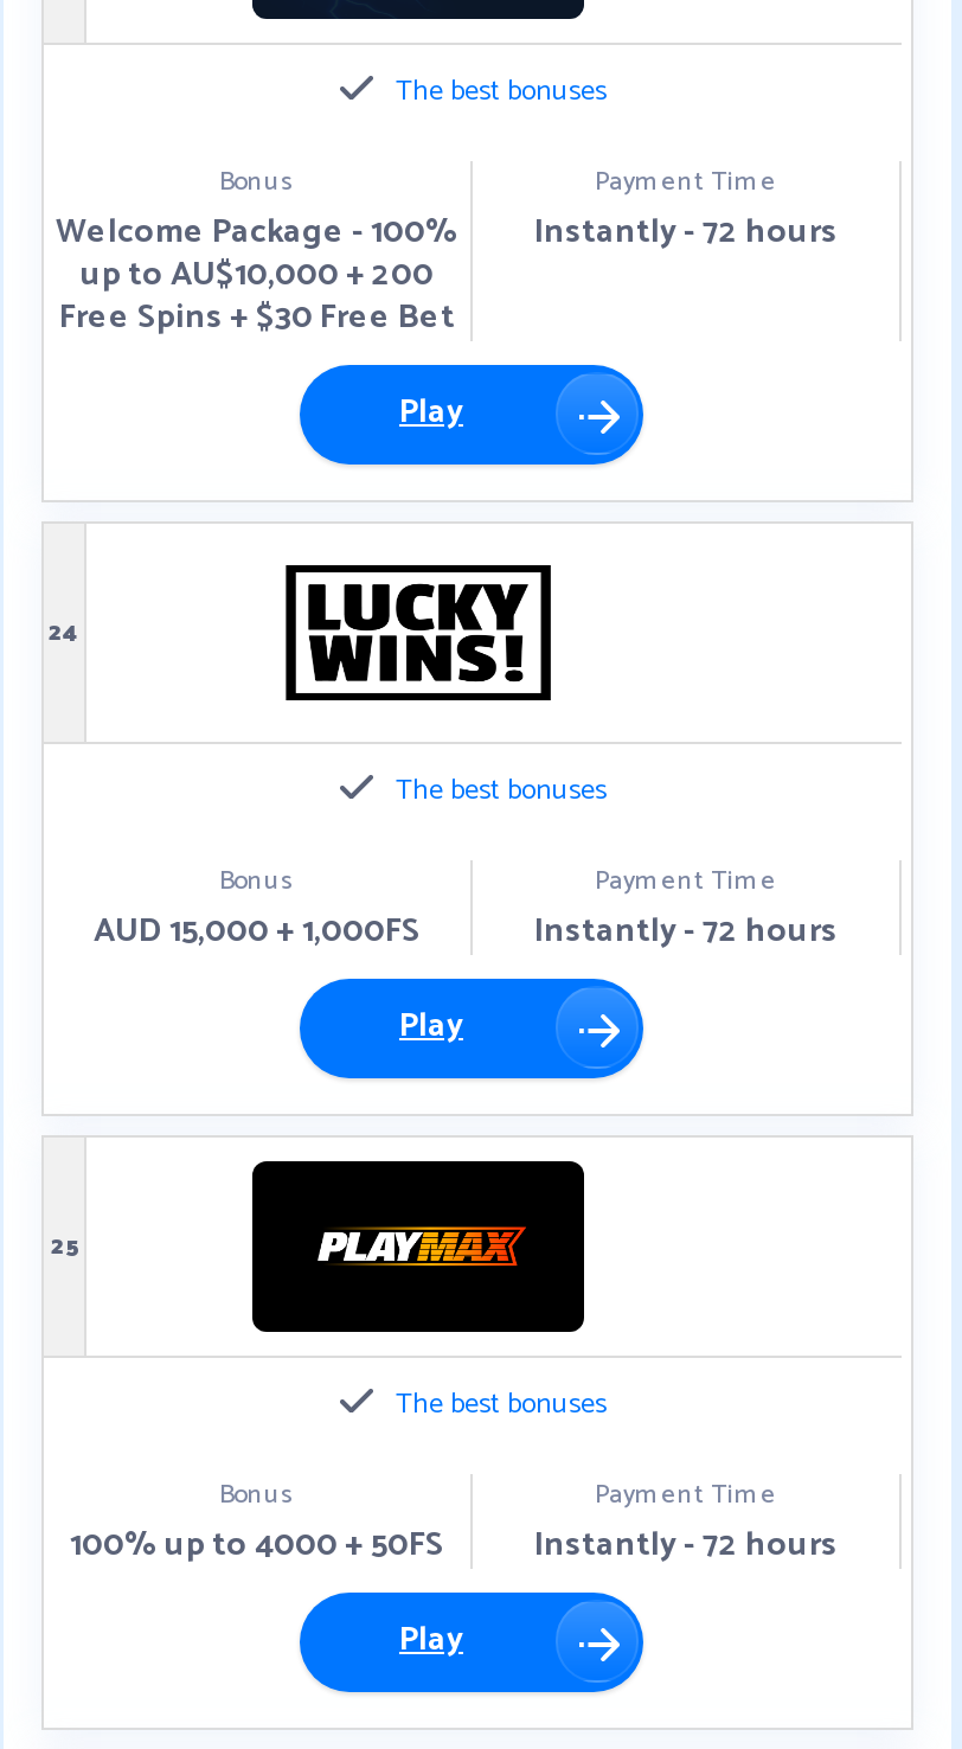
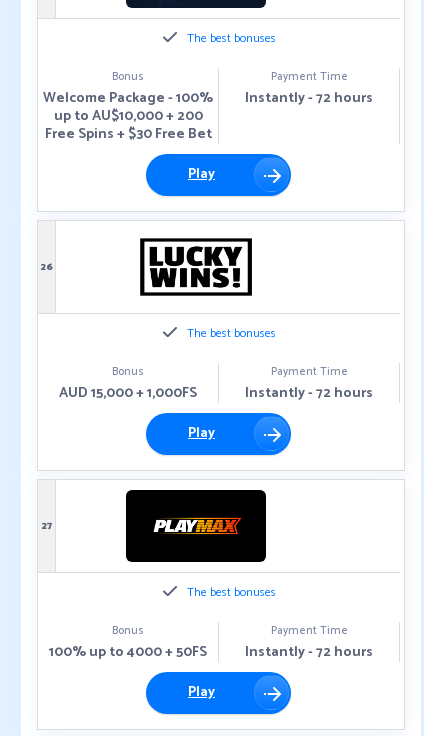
[49,614,79,652] 24 -> [40,259,53,275] 26
[51,1228,77,1266] 25 -> [41,518,52,534] 27

